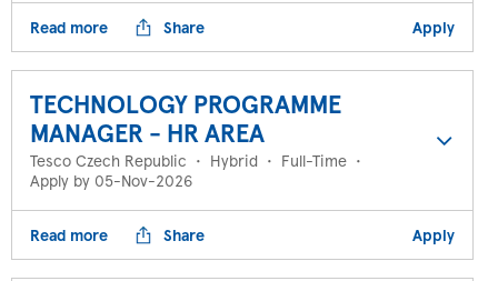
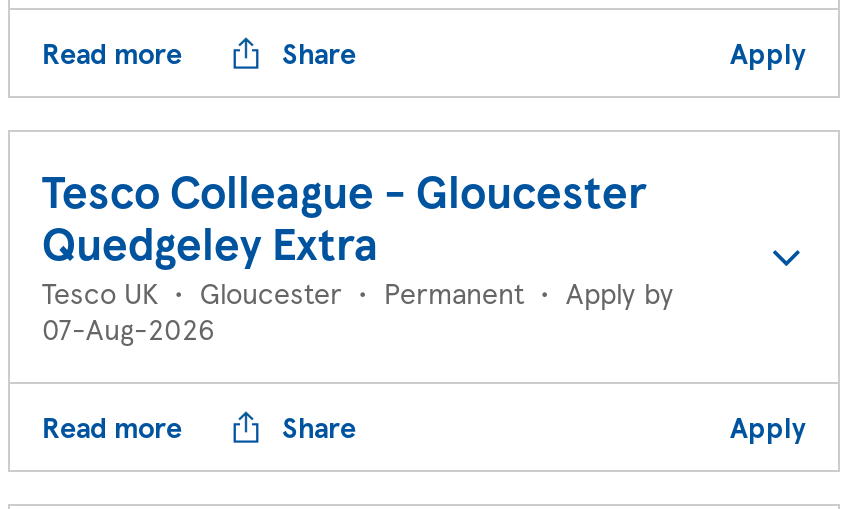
[30,89,366,190] TECHNOLOGY PROGRAMME | MANAGER - HR AREA | Tesco Czech Republic • Hybrid • Full-Time • | Apply by 05-Nov-2026 -> [42,164,674,346] Tesco Colleague - Gloucester | Quedgeley Extra | Tesco UK • Gloucester • Permanent • Apply by | 07-Aug-2026

